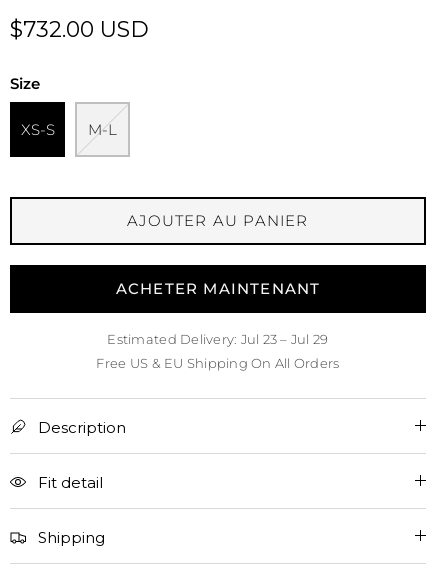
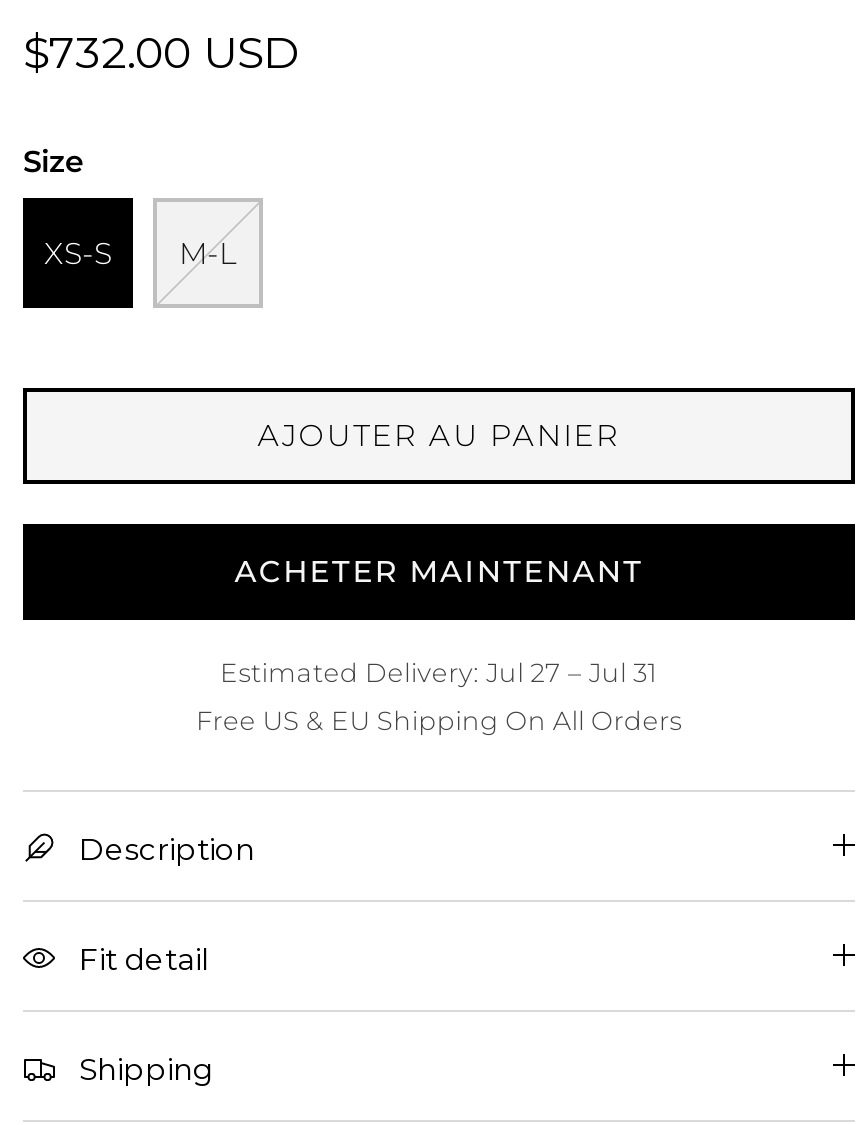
[107,331,328,347] Estimated Delivery: Jul 23 – Jul 29 -> [220,656,658,688] Estimated Delivery: Jul 27 – Jul 31

